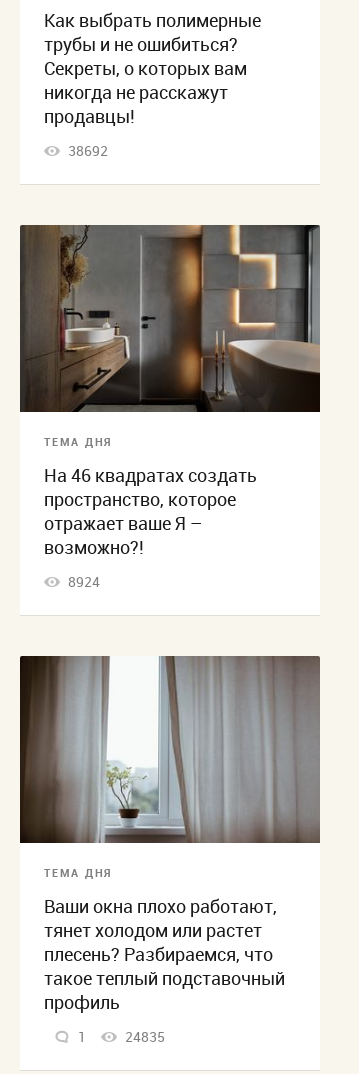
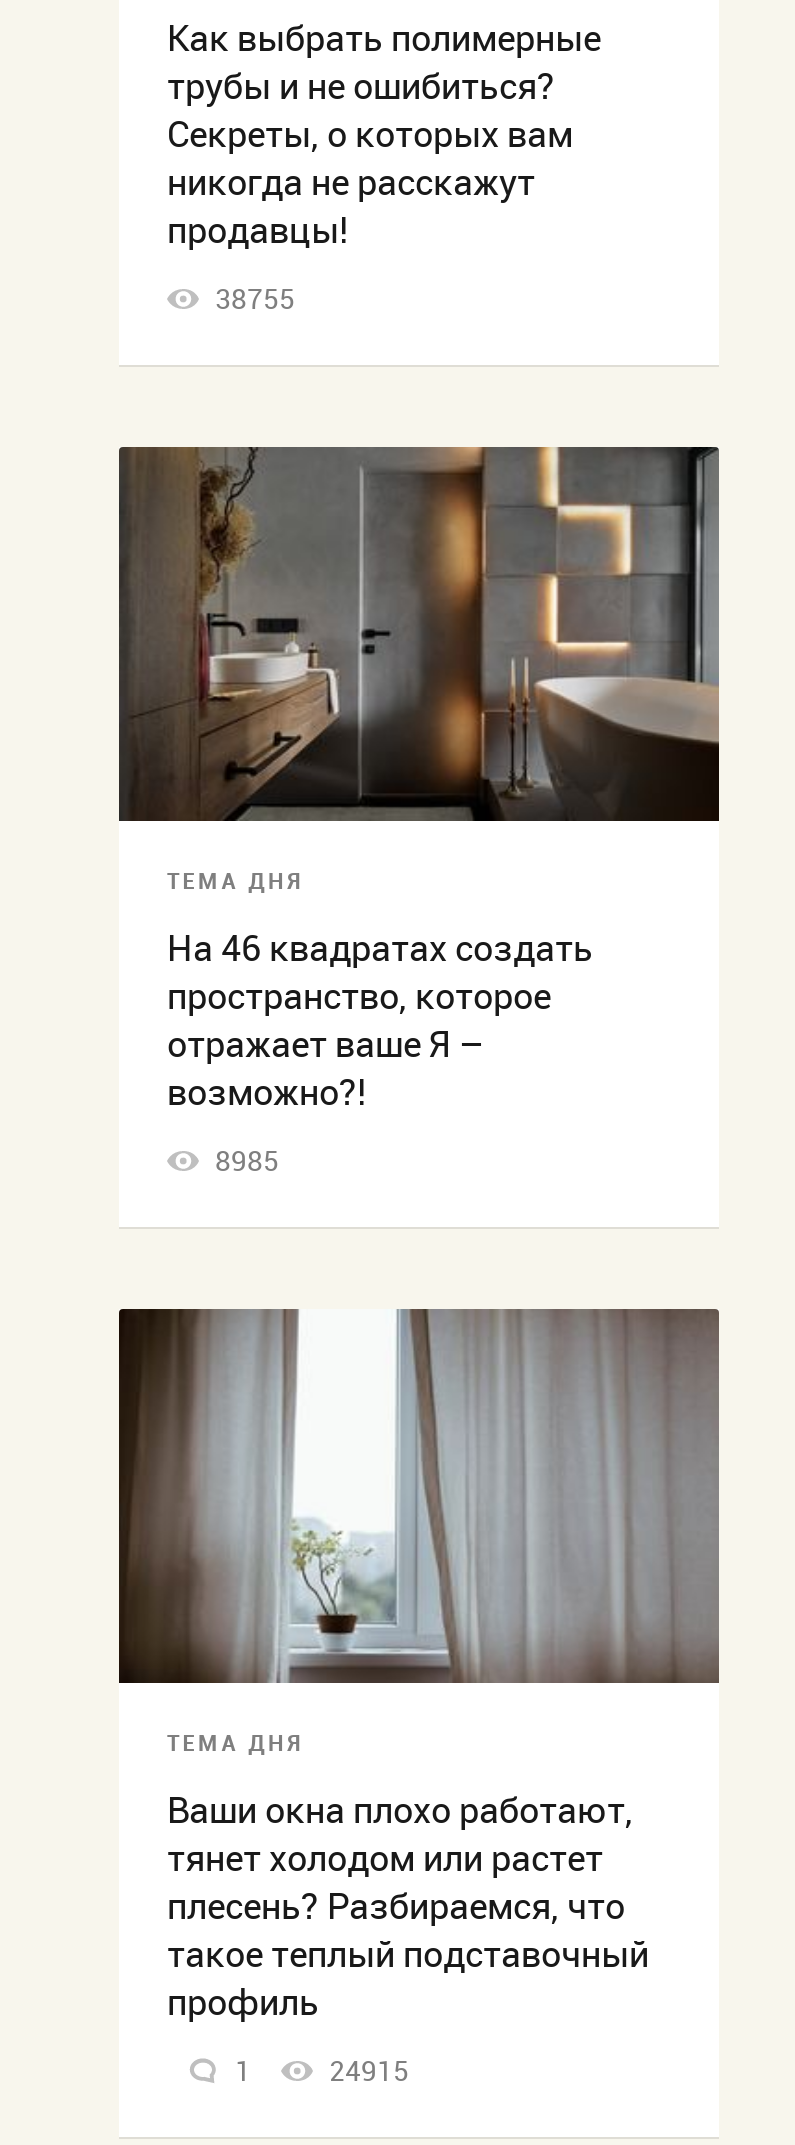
[68,143,108,159] 38692 -> [215,283,295,315] 38755
[68,574,100,590] 8924 -> [215,1145,279,1177] 8985
[125,1029,165,1045] 24835 -> [329,2055,409,2087] 24915

